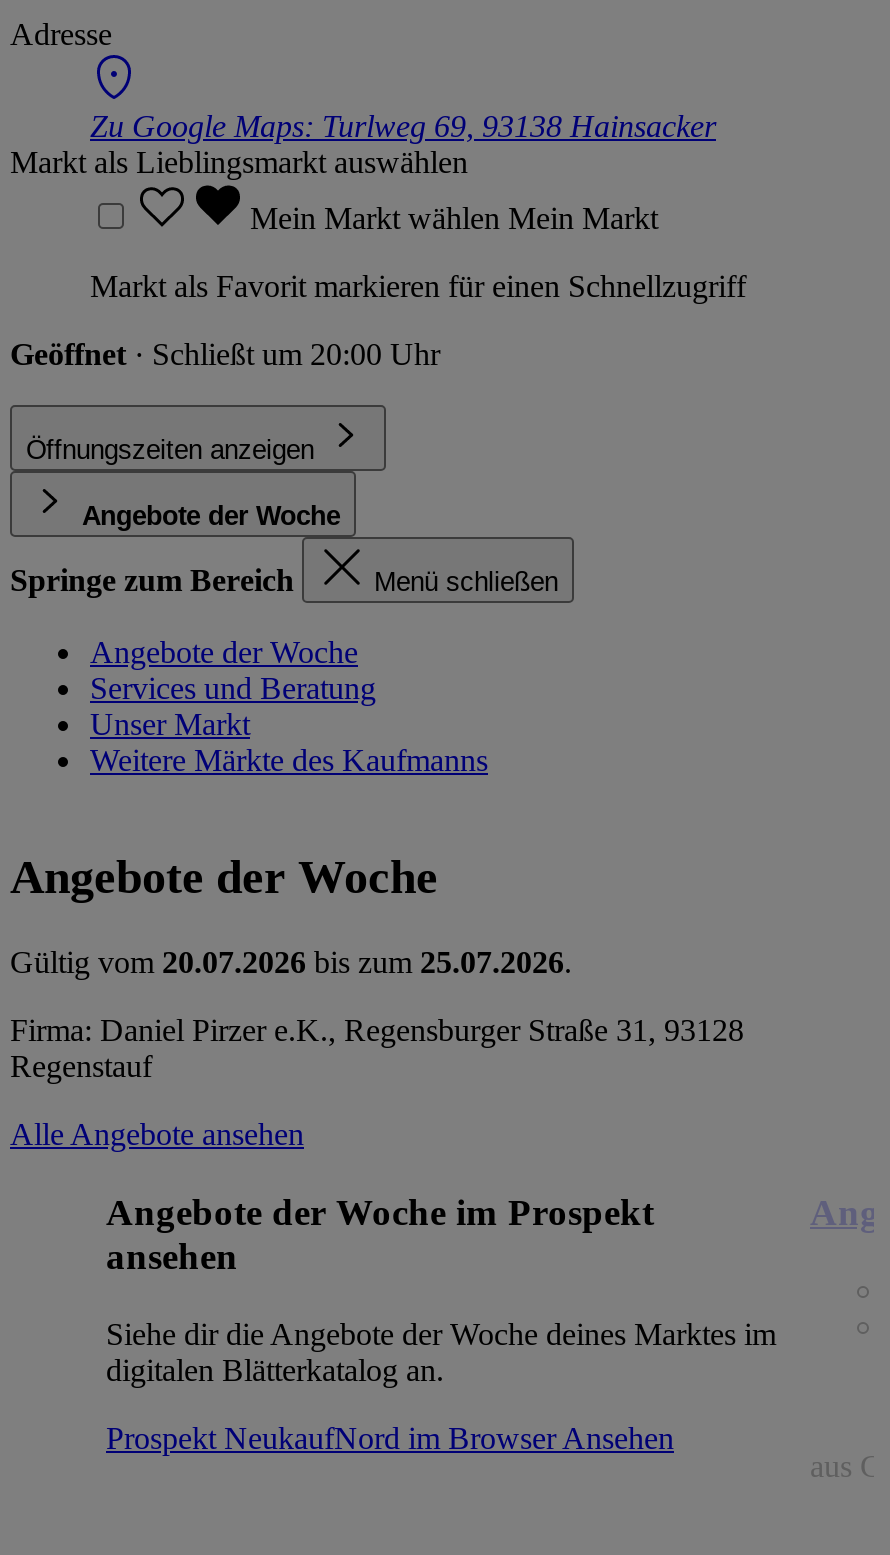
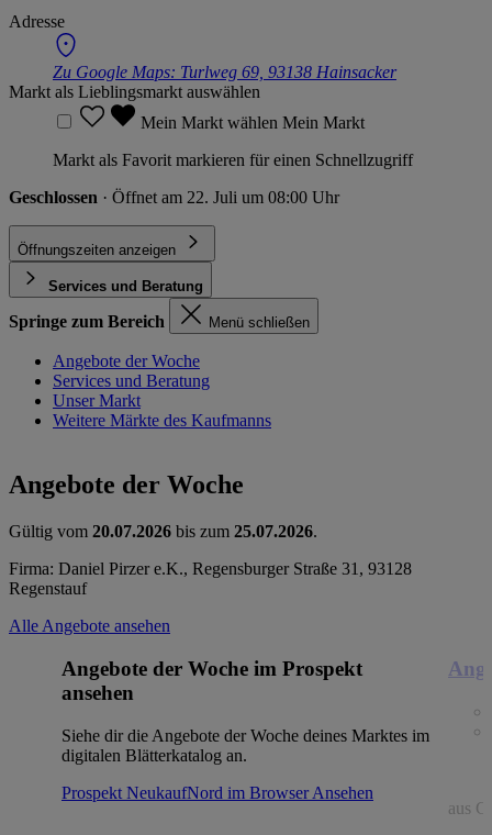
[10,336,440,370] Geöffnet · Schließt um 20:00 Uhr -> [9,187,339,206] Geschlossen · Öffnet am 22. Juli um 08:00 Uhr
[82,500,340,530] Angebote der Woche -> [48,277,203,294] Services und Beratung

